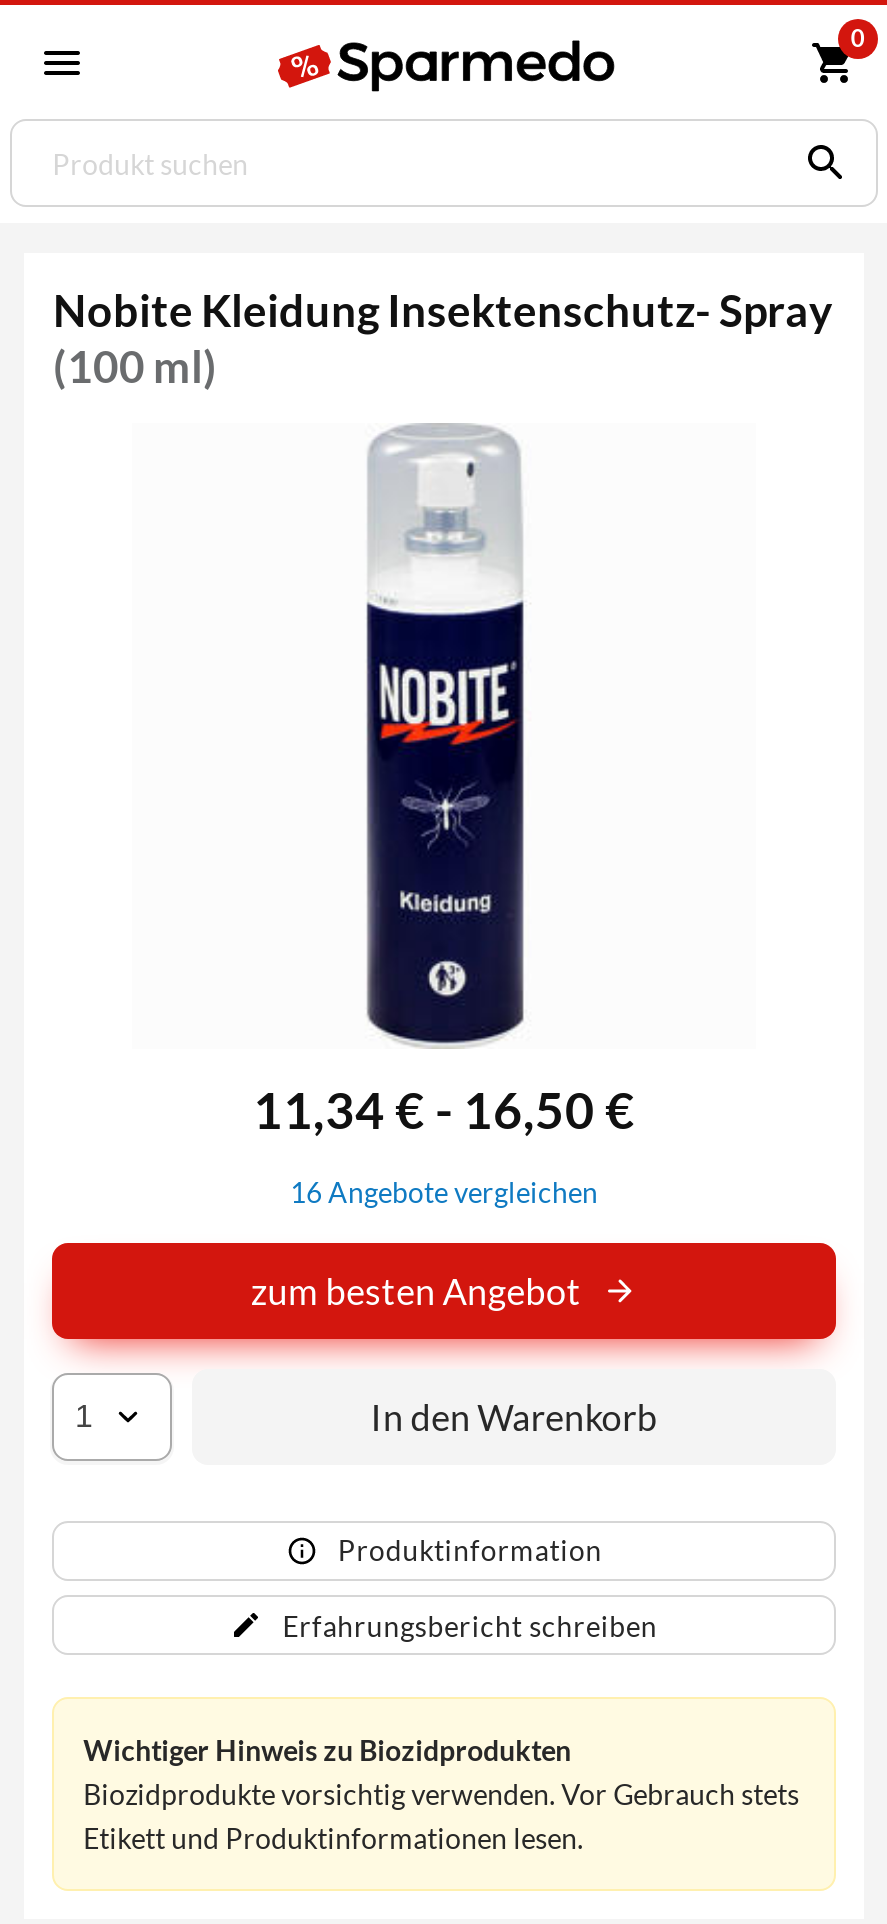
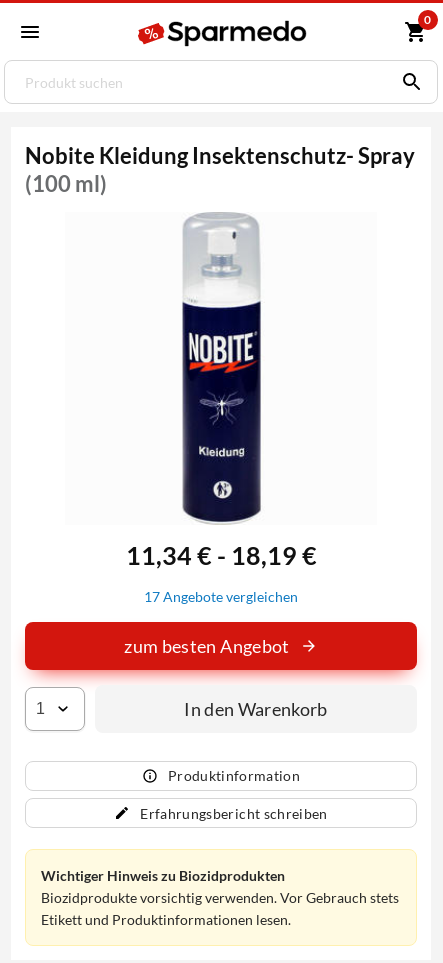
[253,1079,635,1139] 11,34 € - 16,50 € -> [125,540,316,570] 11,34 € - 18,19 €
[290,1175,598,1209] 16 Angebote vergleichen -> [144,588,298,605] 17 Angebote vergleichen

